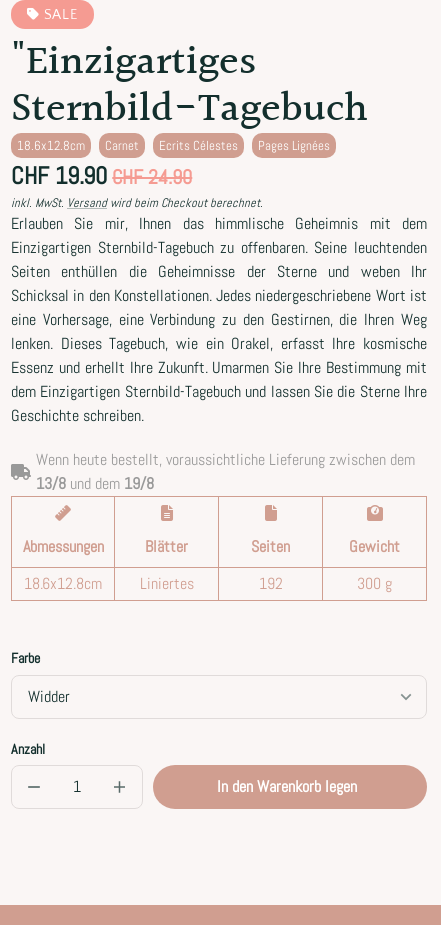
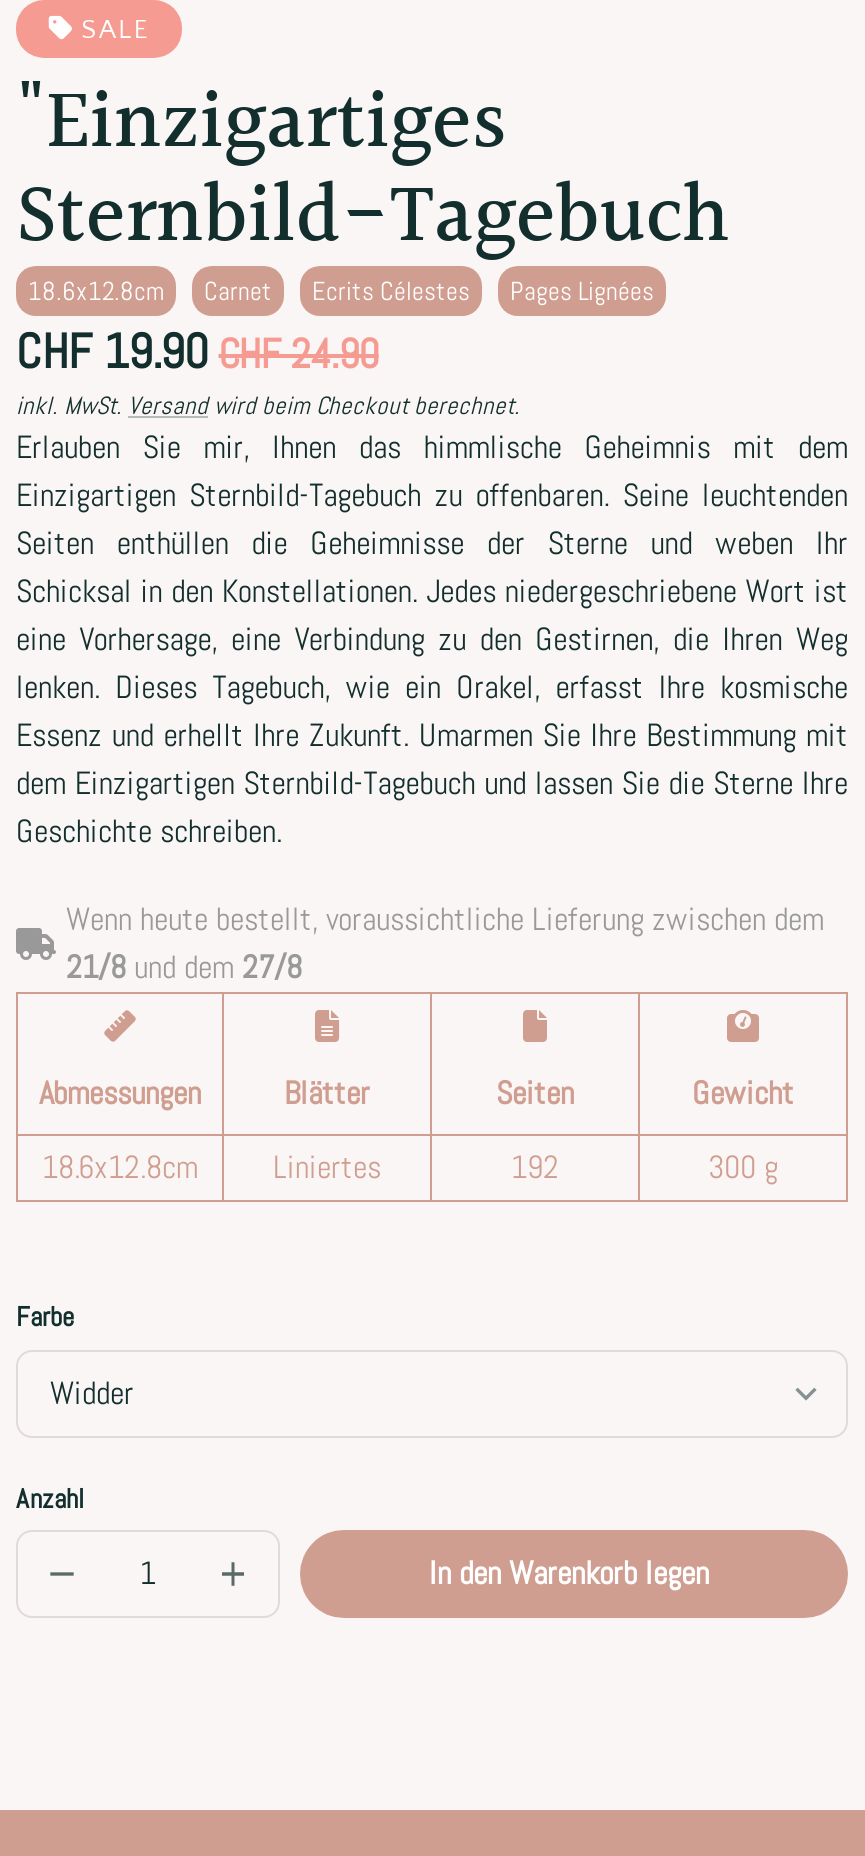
[36,473,154,494] 13/8 und dem 19/8 -> [66,947,302,989] 21/8 und dem 27/8

